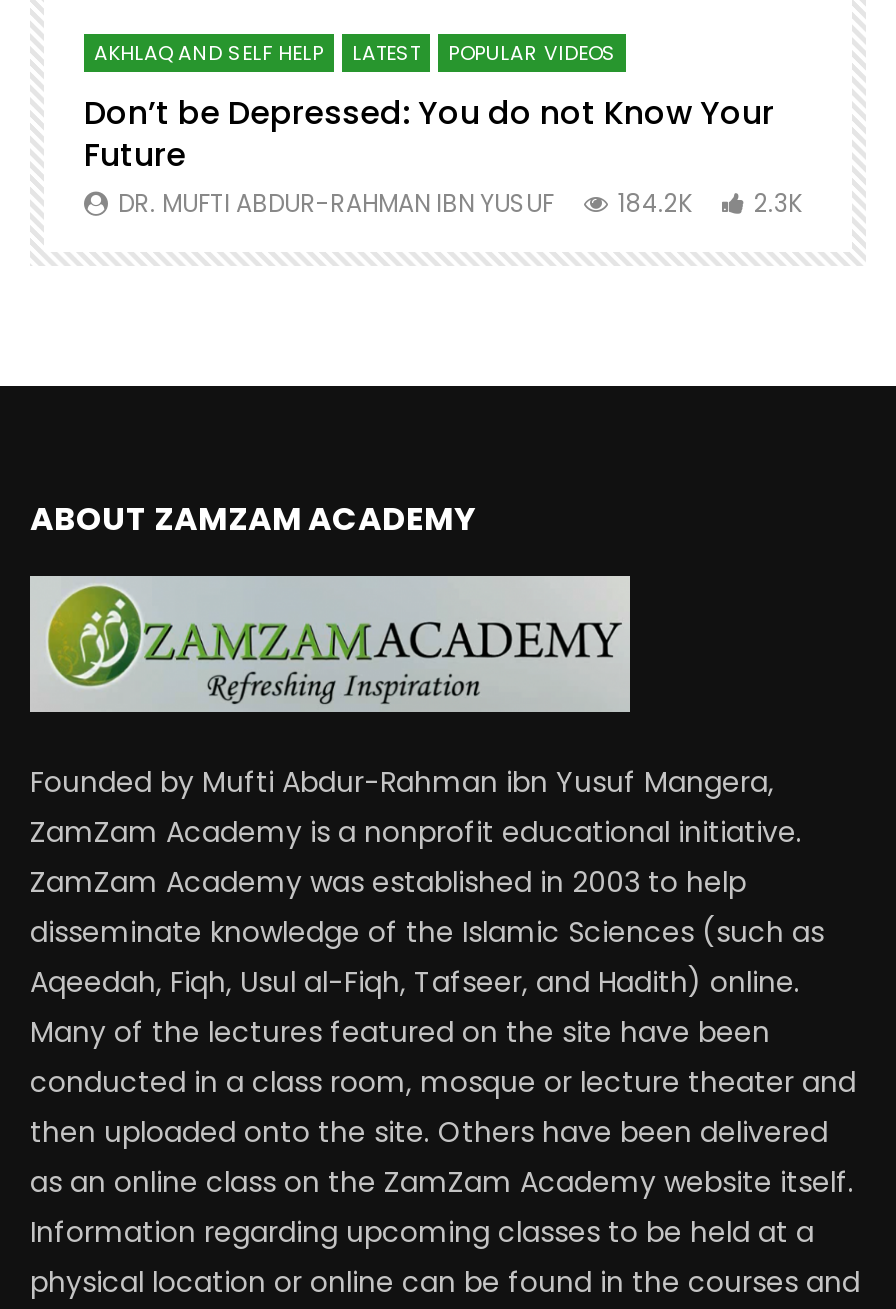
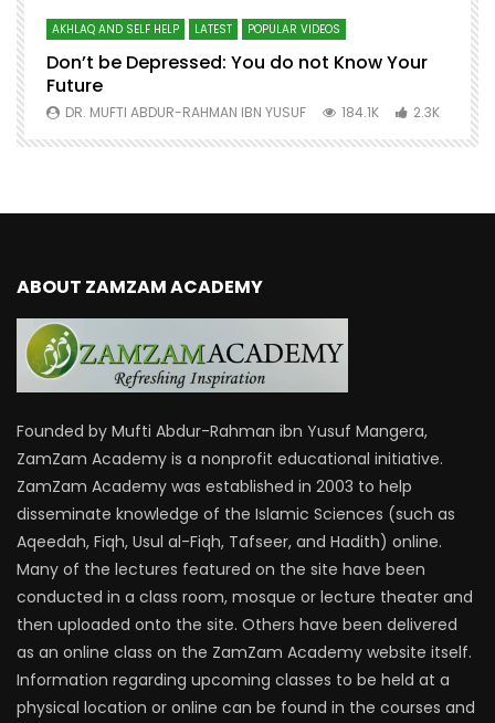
[118,186,802,220] DR. MUFTI ABDUR-RAHMAN IBN YUSUF 184.2K 2.3K -> [65,103,440,121] DR. MUFTI ABDUR-RAHMAN IBN YUSUF 184.1K 2.3K

